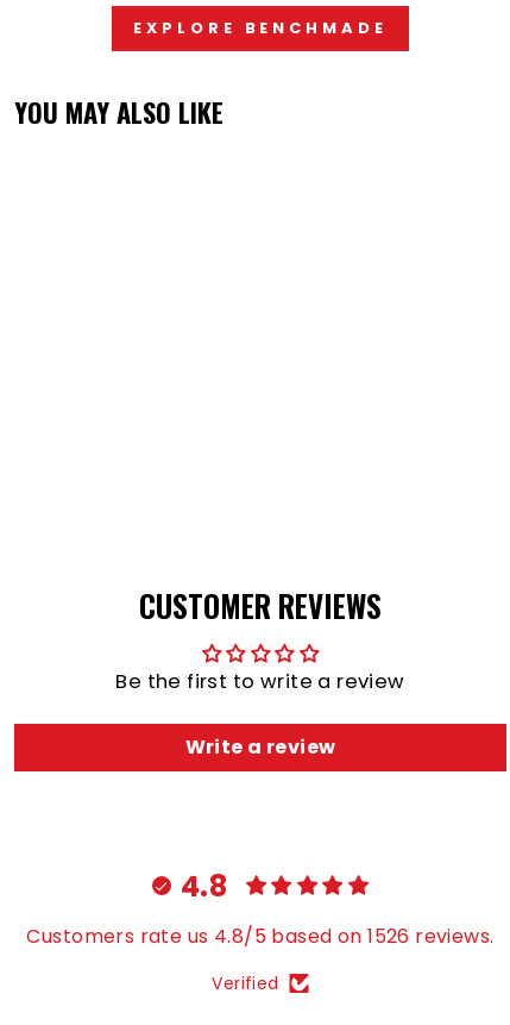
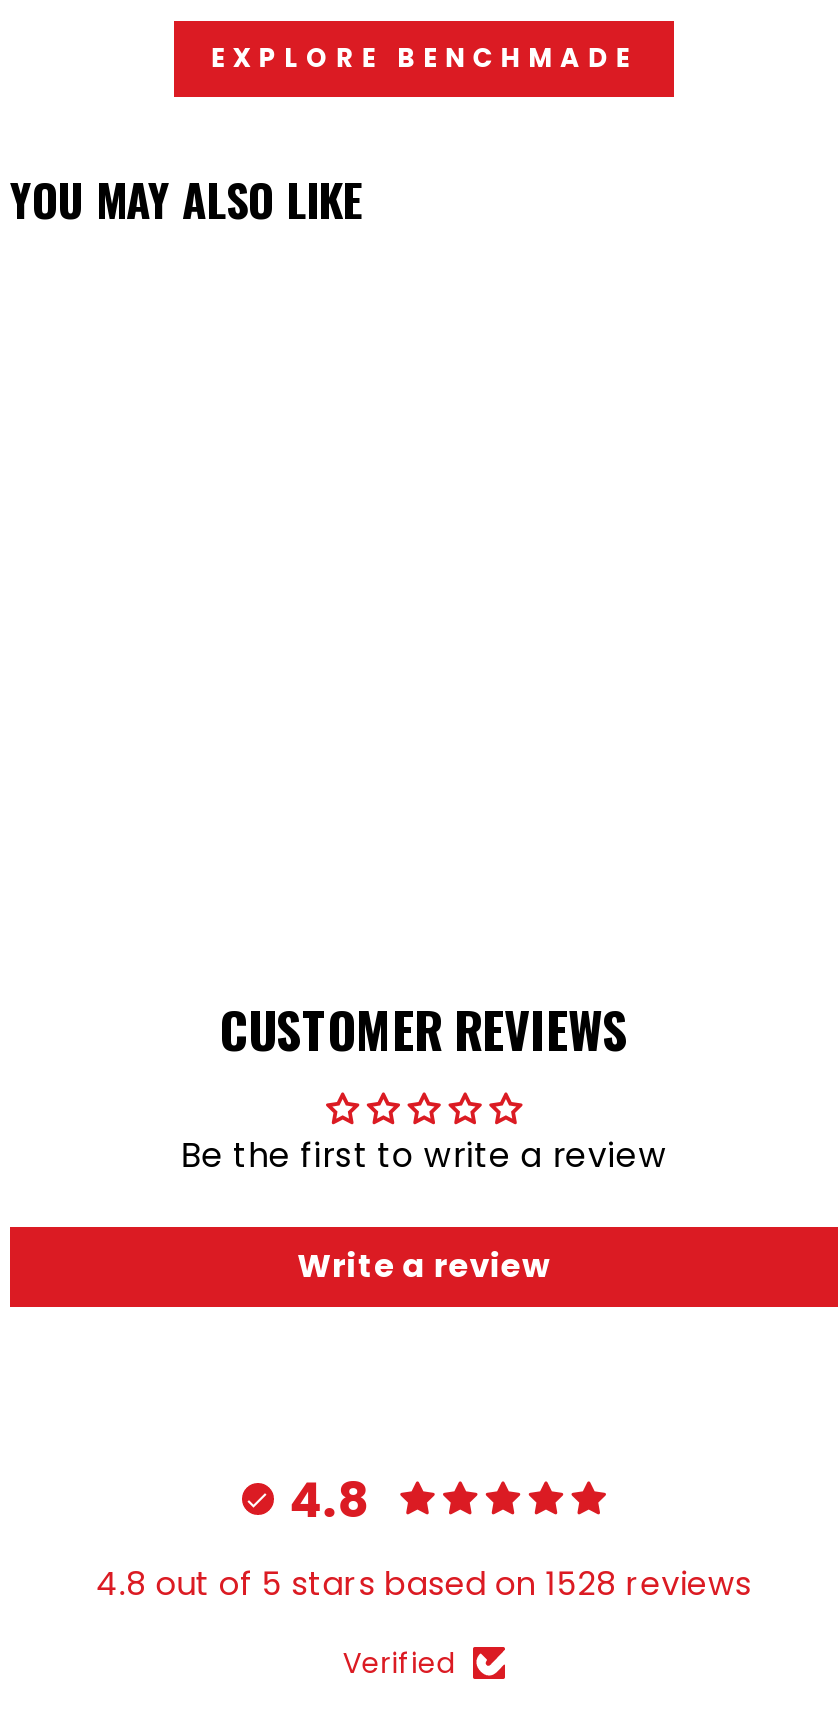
[27,923,494,950] Customers rate us 4.8/5 based on 1526 reviews. -> [96,1561,752,1607] 4.8 out of 5 stars based on 1528 reviews

